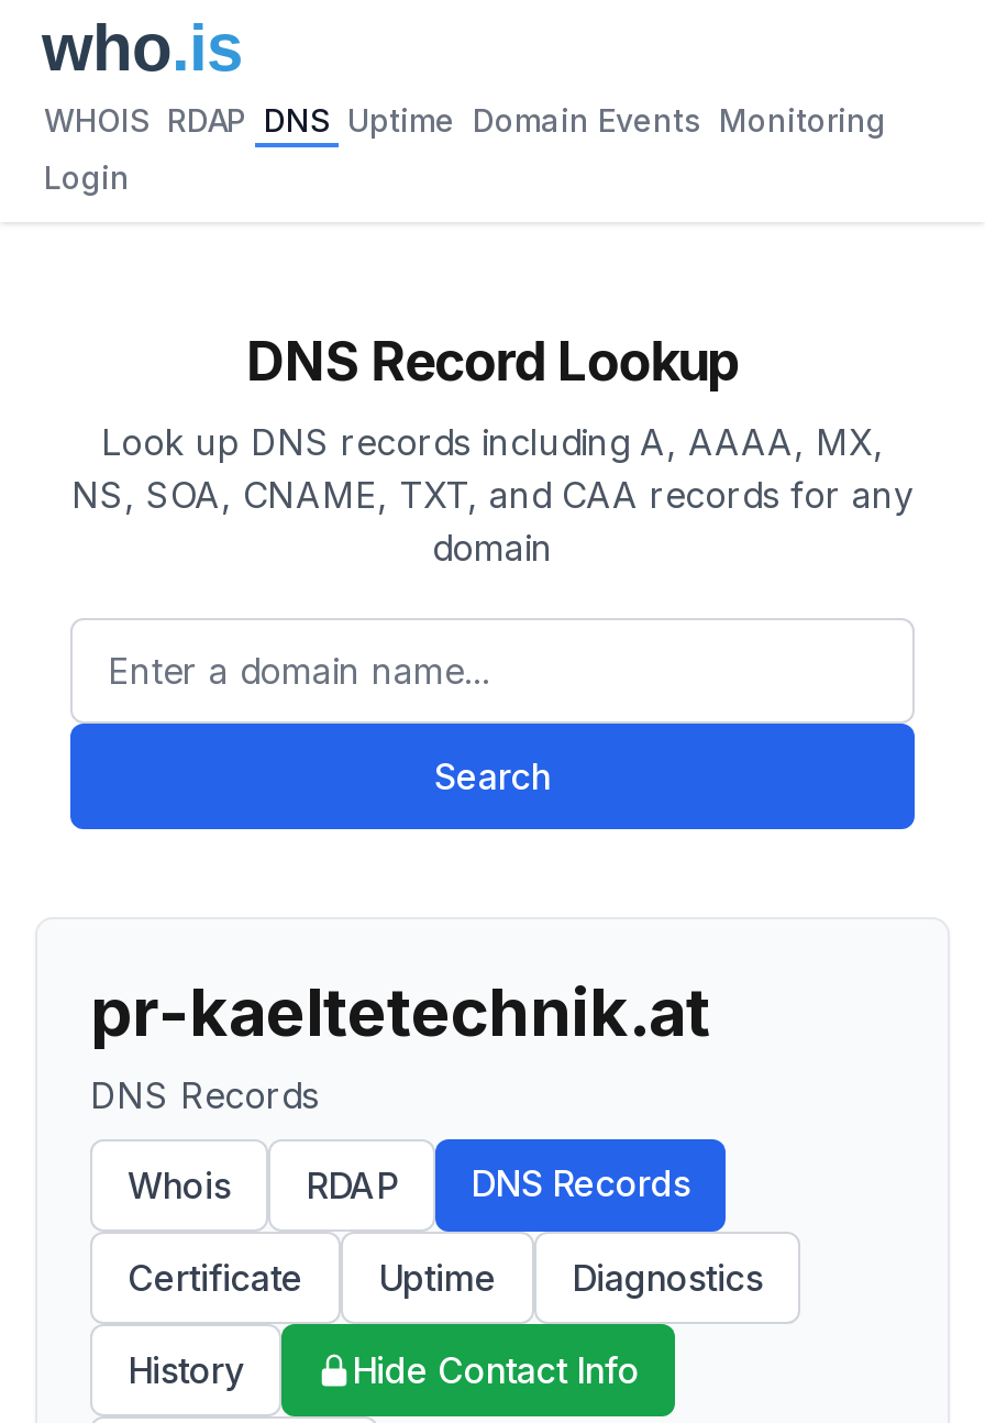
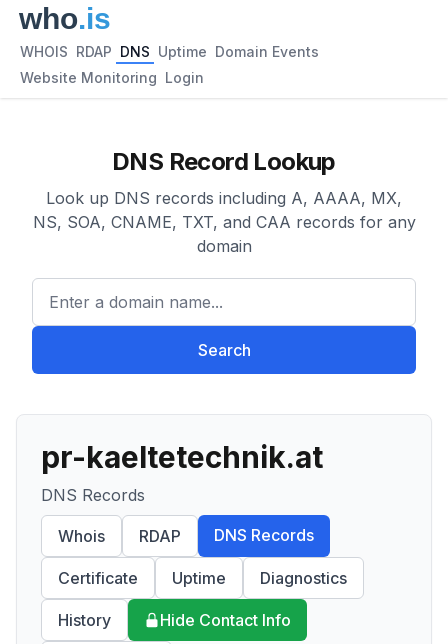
[44,101,886,139] WHOIS RDAP DNS Uptime Domain Events Monitoring -> [20,43,319,60] WHOIS RDAP DNS Uptime Domain Events
[44,158,130,196] Login -> [20,69,204,86] Website Monitoring Login

